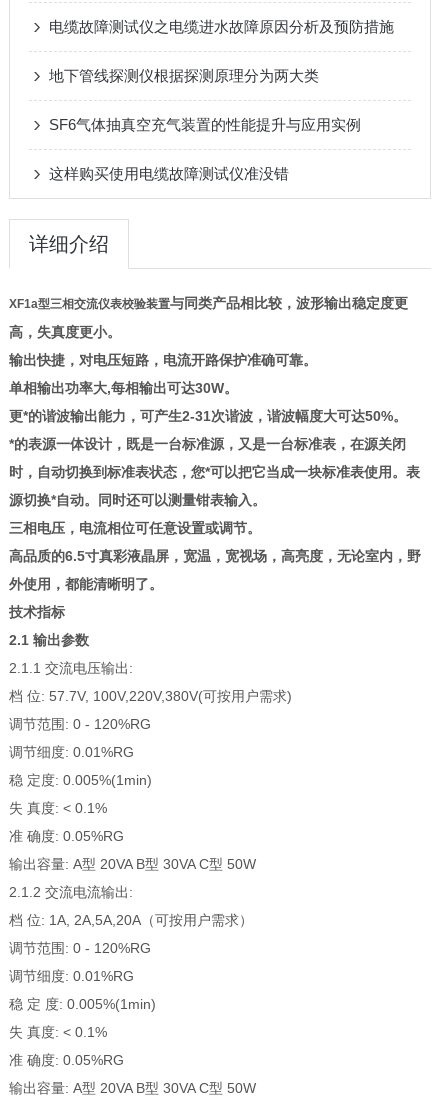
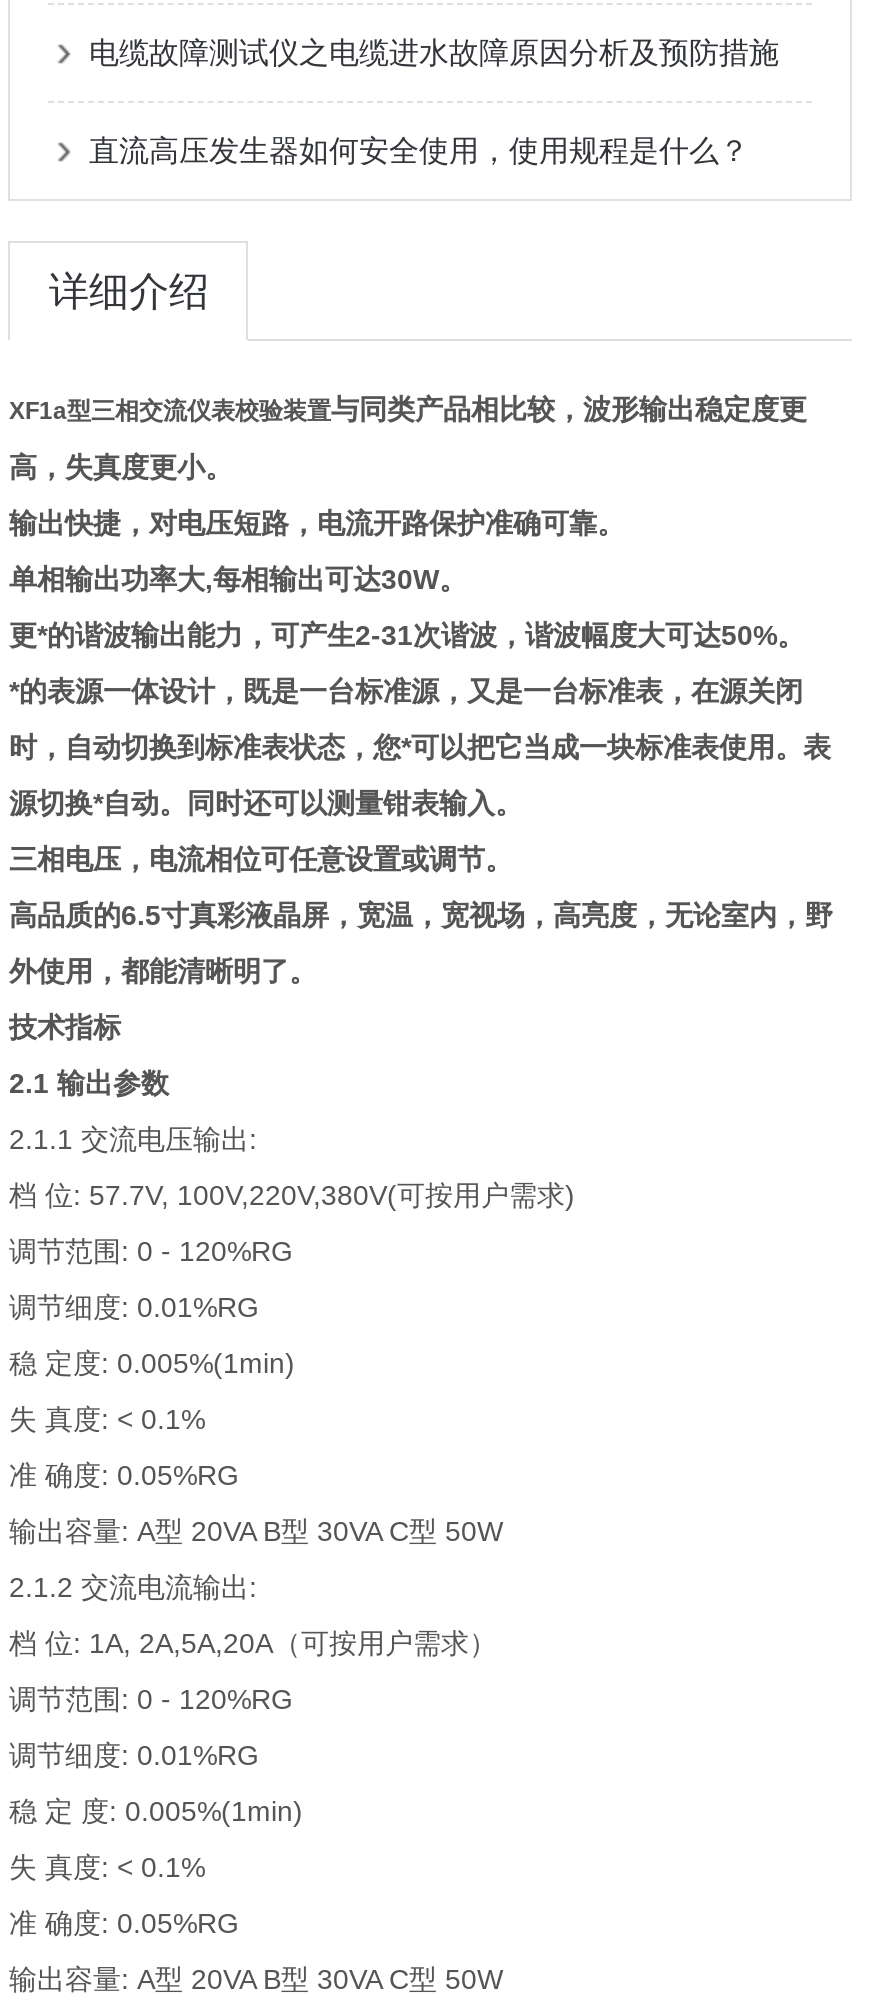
[49,67,361,182] 地下管线探测仪根据探测原理分为两大类 | SF6气体抽真空充气装置的性能提升与应用实例 | 这样购买使用电缆故障测试仪准没错 -> [89,133,749,167] 直流高压发生器如何安全使用，使用规程是什么？

